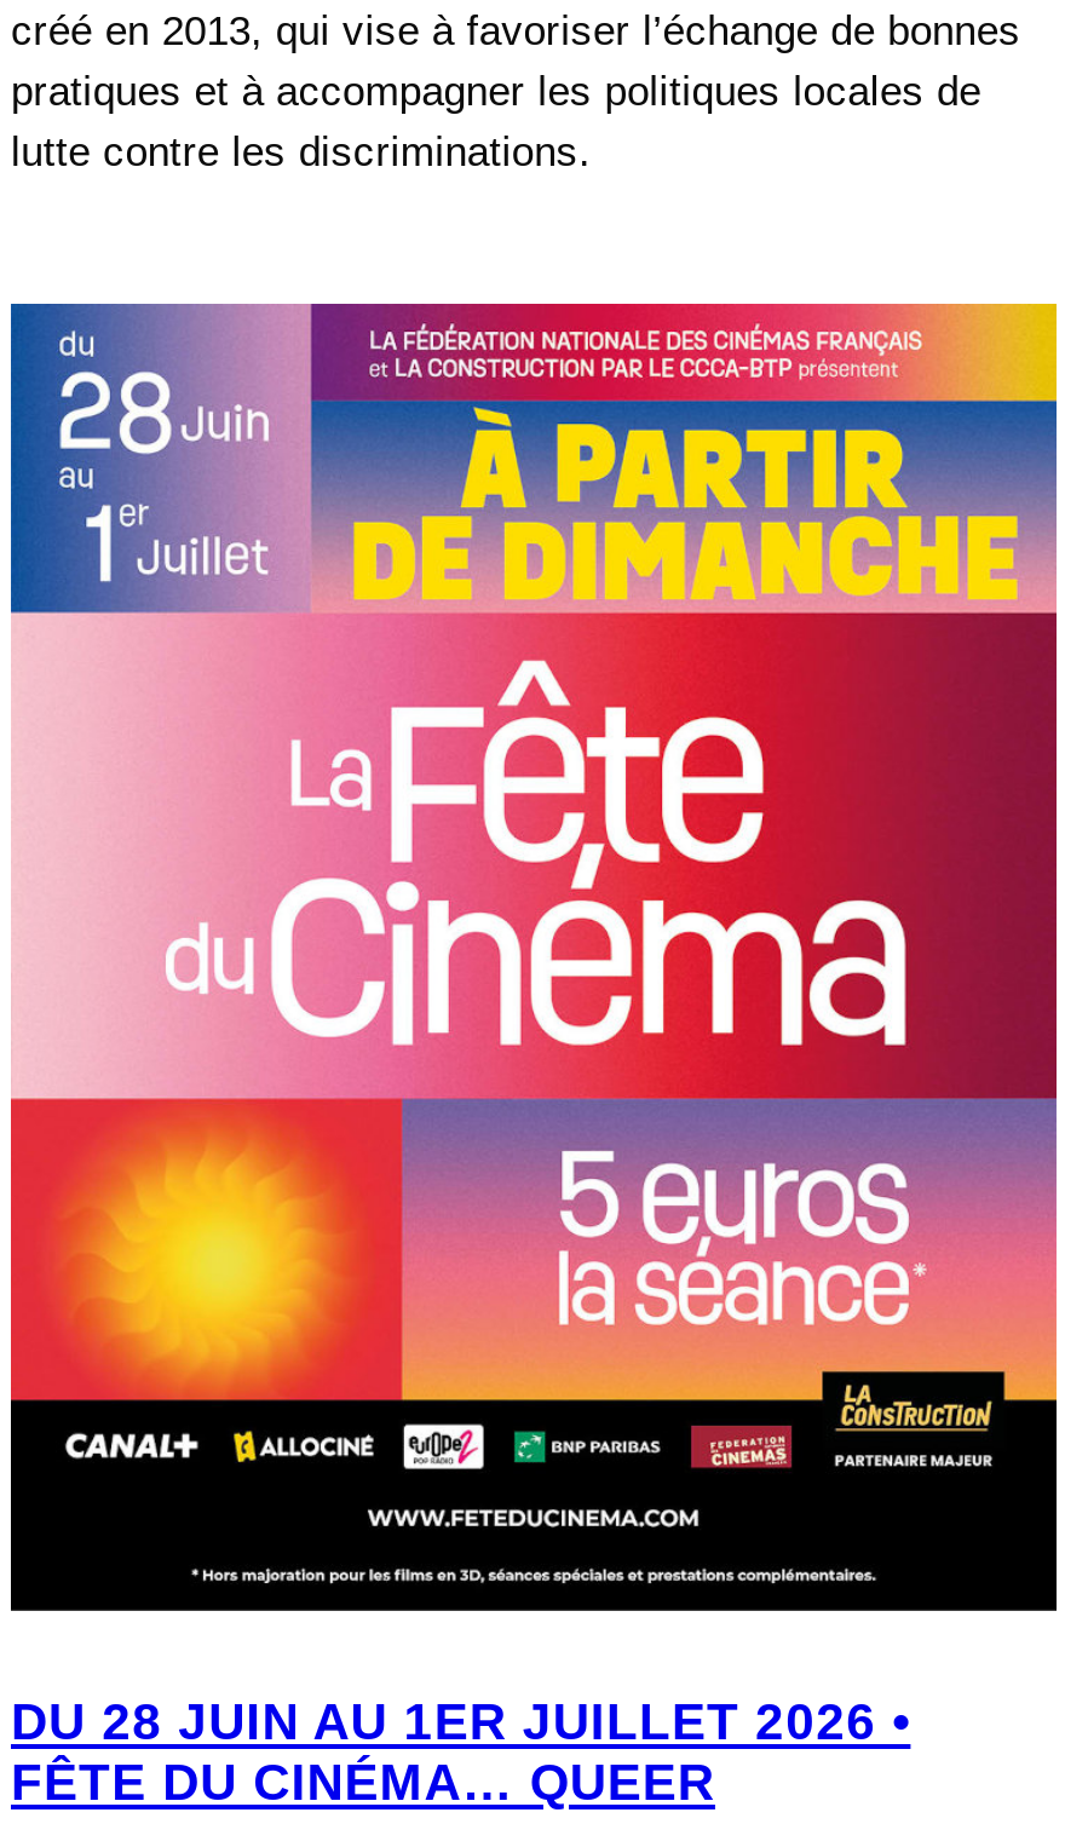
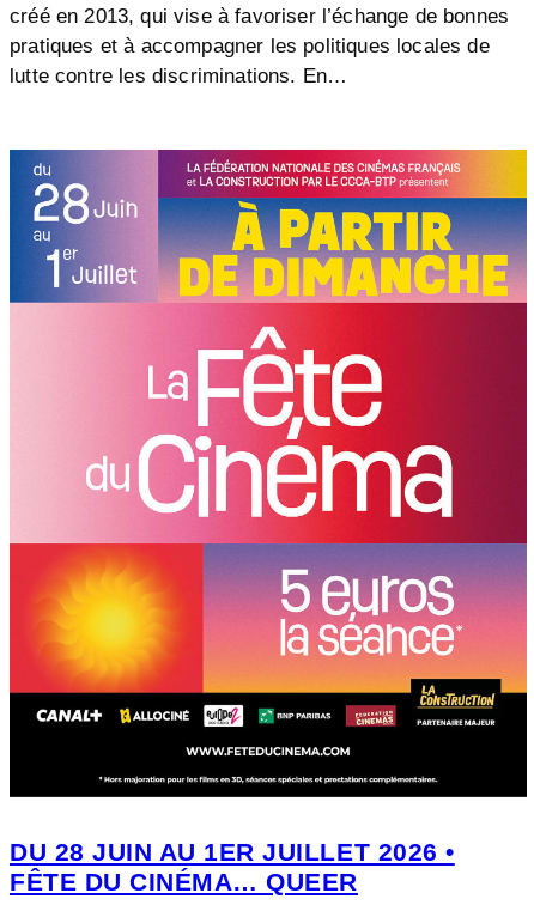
[11,130,591,176] lutte contre les discriminations. -> [10,64,348,87] lutte contre les discriminations. En…

